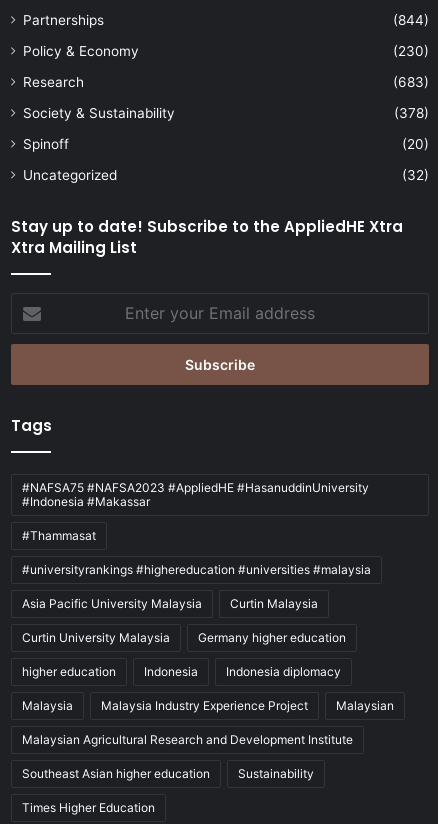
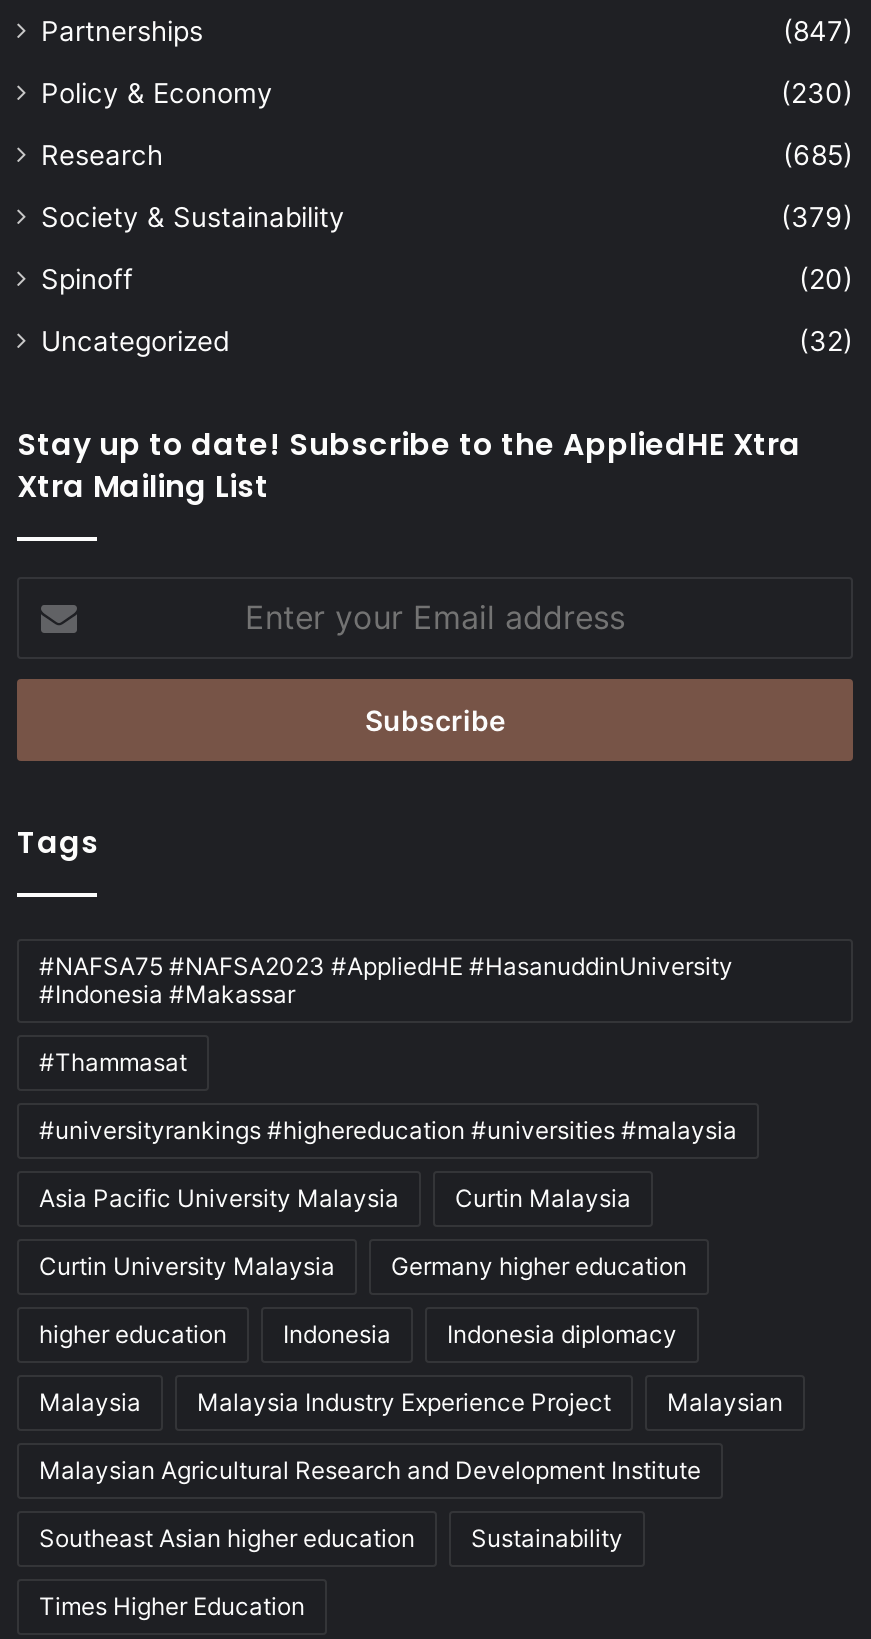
[393,12,429,28] (844) -> [783,14,853,46] (847)
[393,74,429,90] (683) -> [783,138,853,170] (685)
[394,105,429,121] (378) -> [781,200,853,232] (379)

